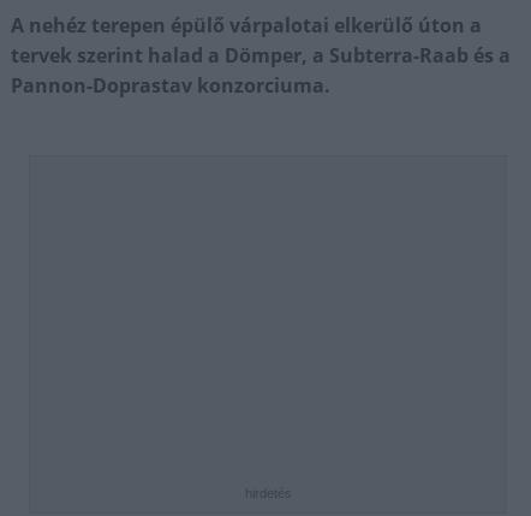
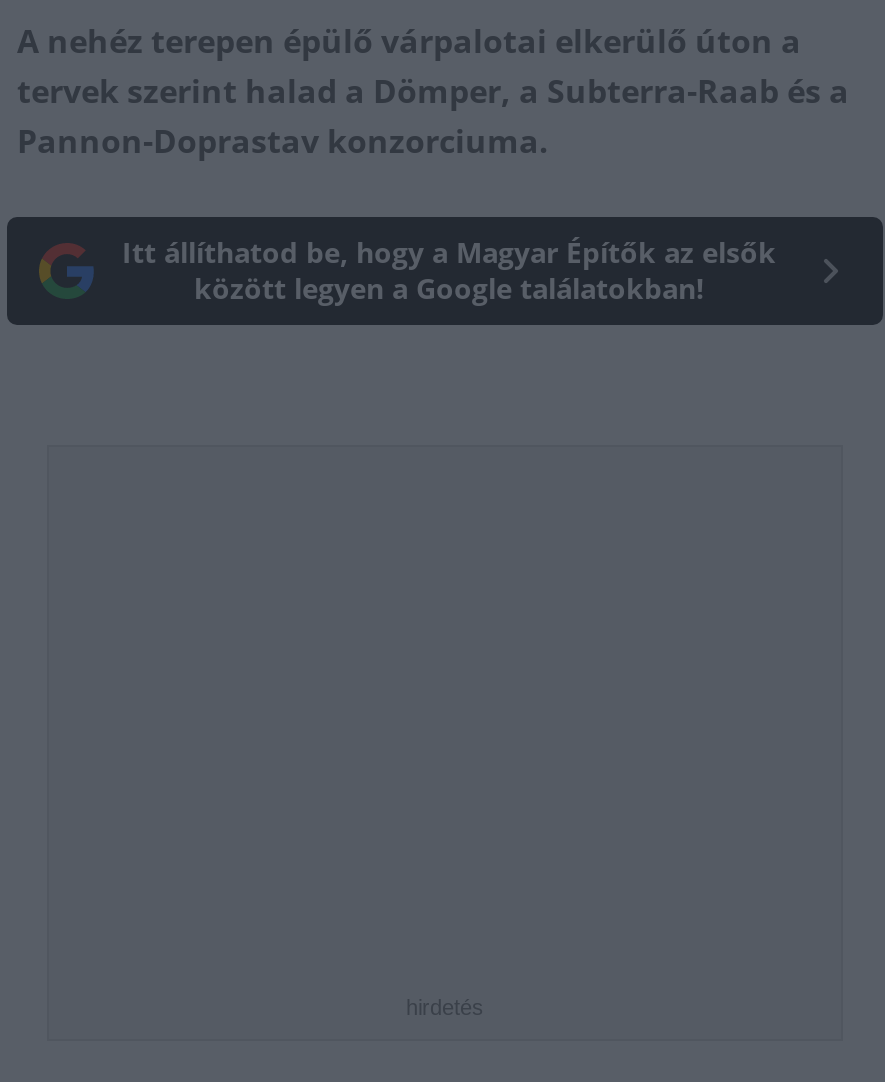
none -> [122,233,776,307] Itt állíthatod be, hogy a Magyar Építők az elsők | között legyen a Google találatokban!

